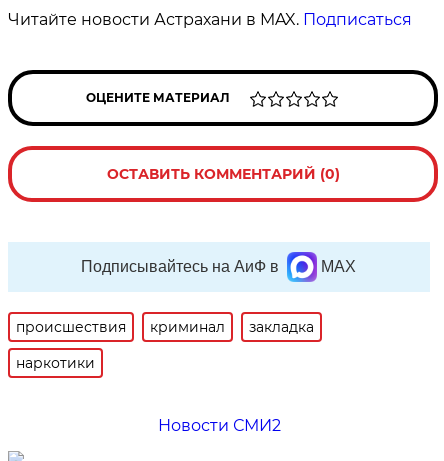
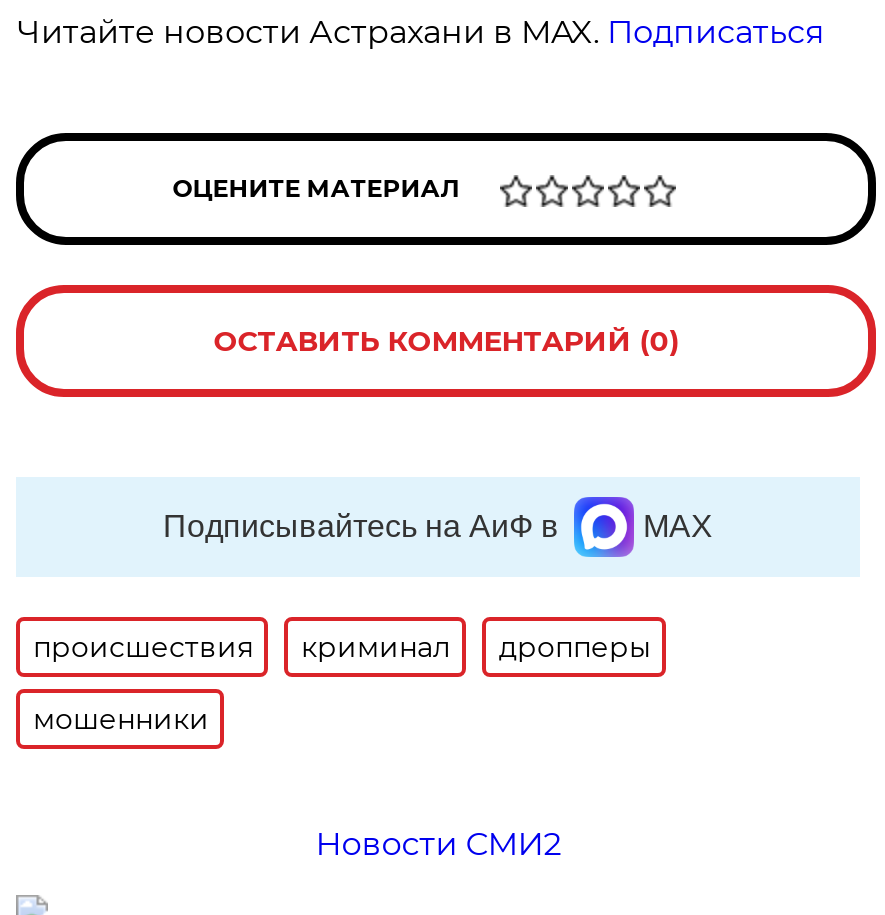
[249,318,314,336] закладка -> [499,629,651,665] дропперы
[16,354,95,372] наркотики -> [33,701,209,737] мошенники

